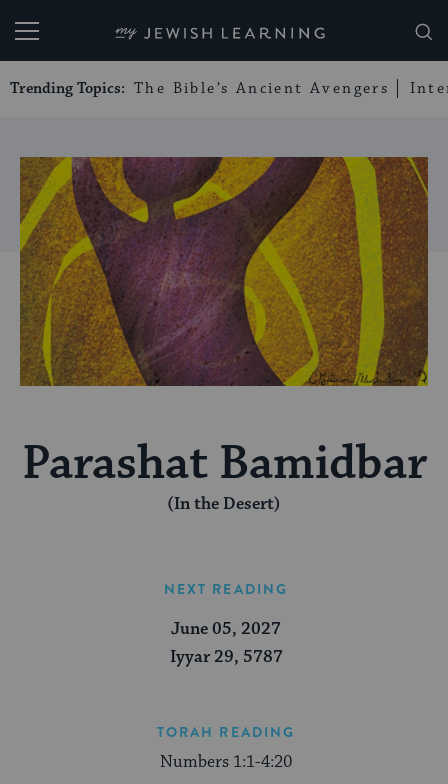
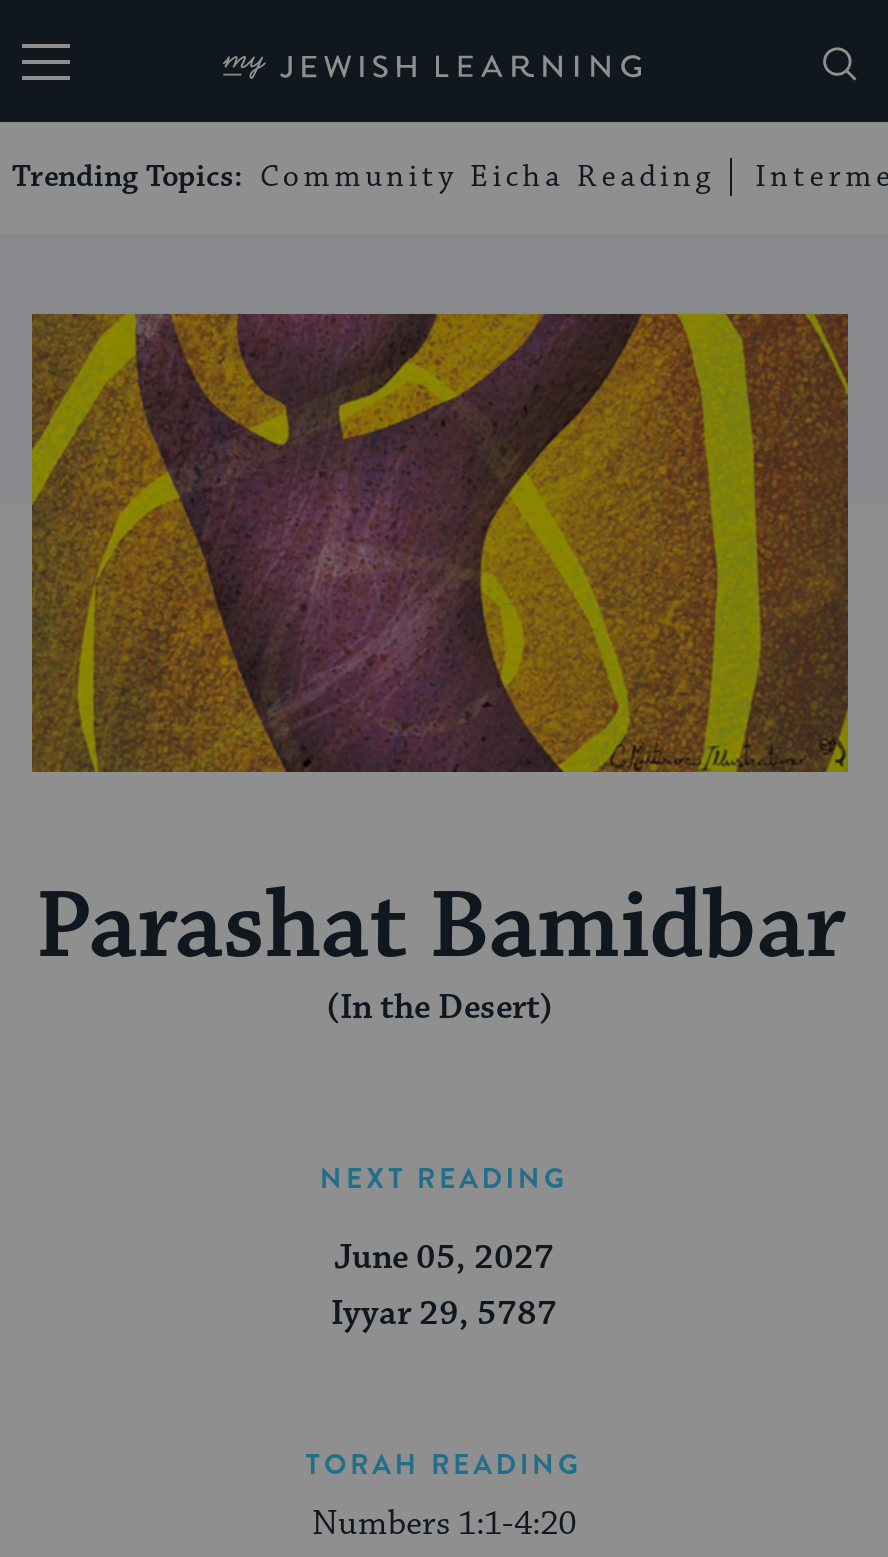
[10,79,389,98] Trending Topics: The Bible’s Ancient Avengers -> [12,158,714,196] Trending Topics: Community Eicha Reading

